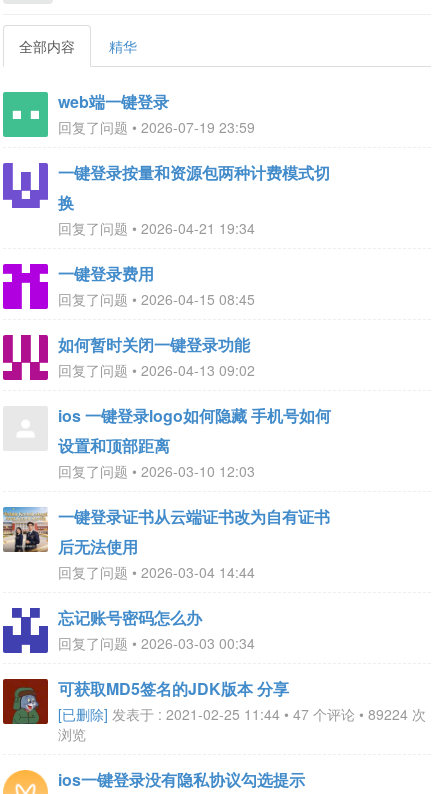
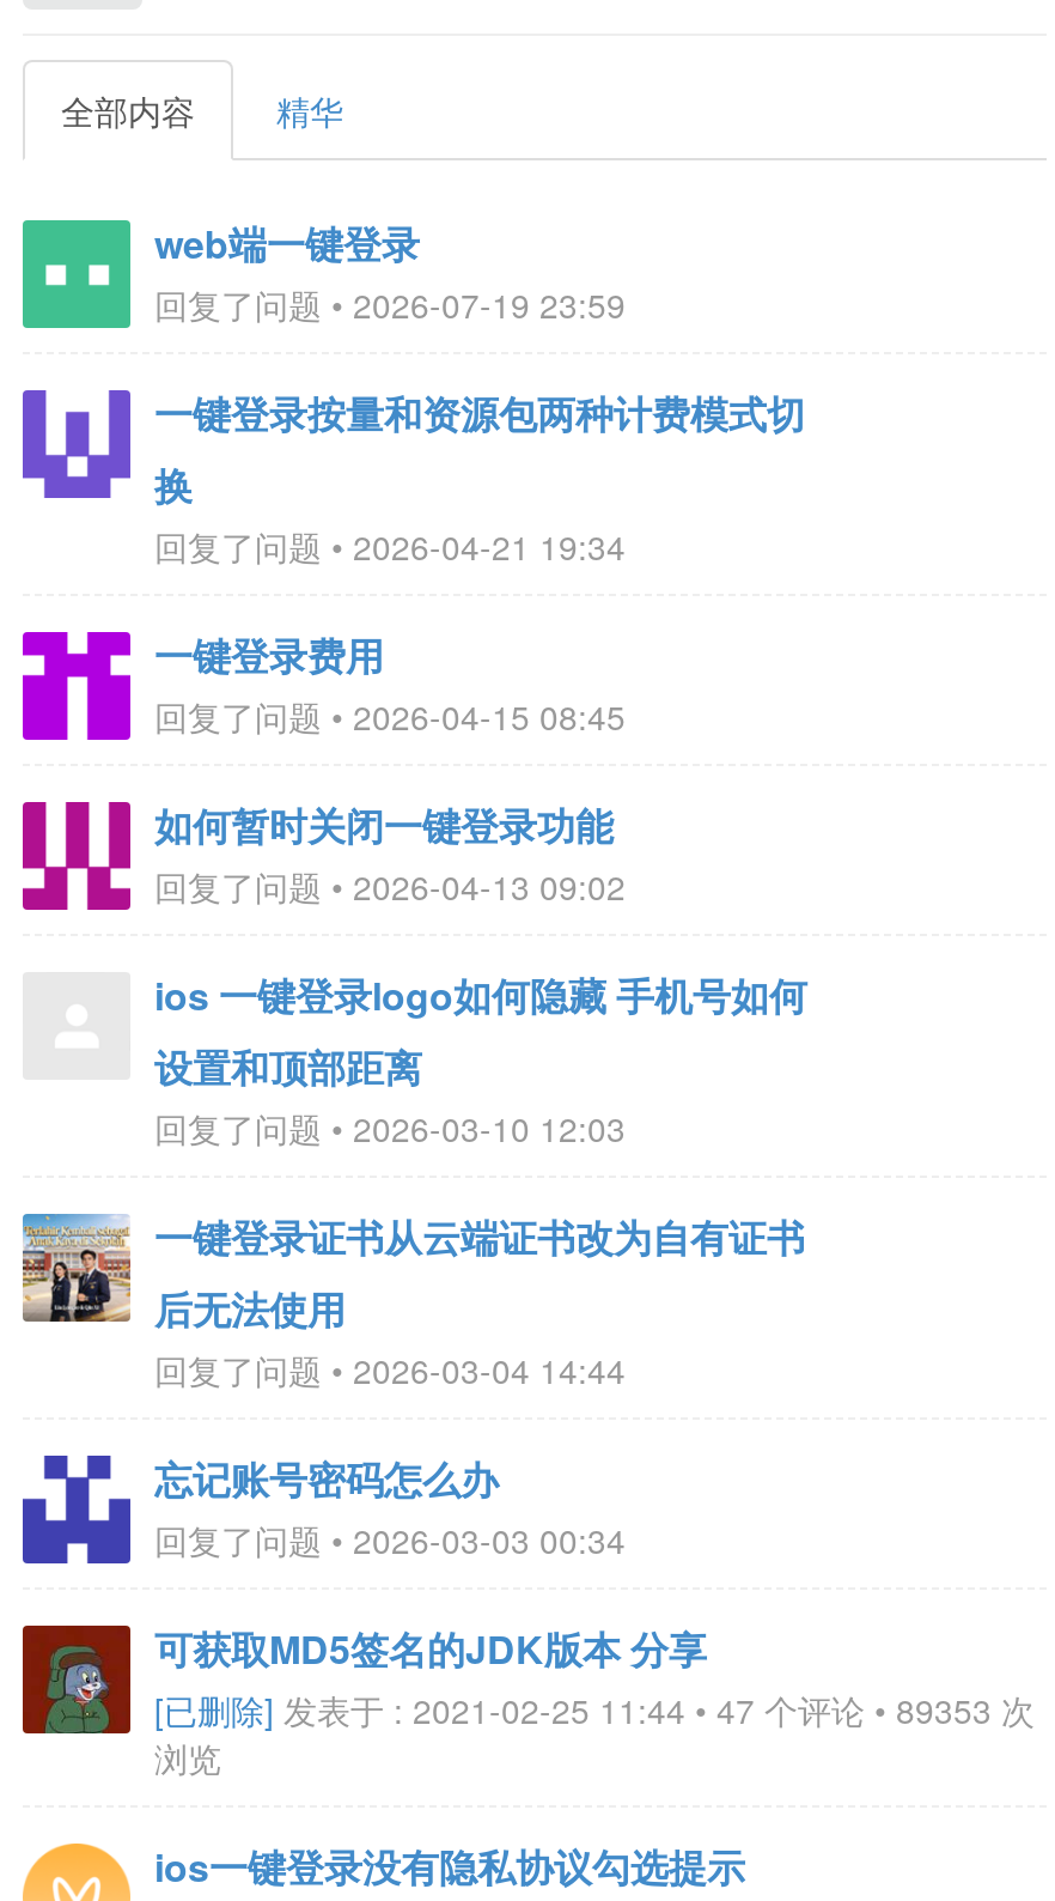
[58,704,426,724] [已删除]发表于 : 2021-02-25 11:44 • 47 个评论 • 89224 次 -> [154,1686,1035,1733] [已删除]发表于 : 2021-02-25 11:44 • 47 个评论 • 89353 次

